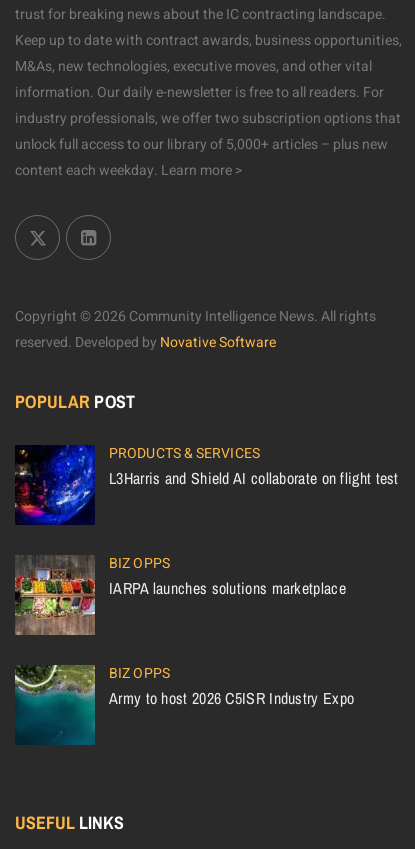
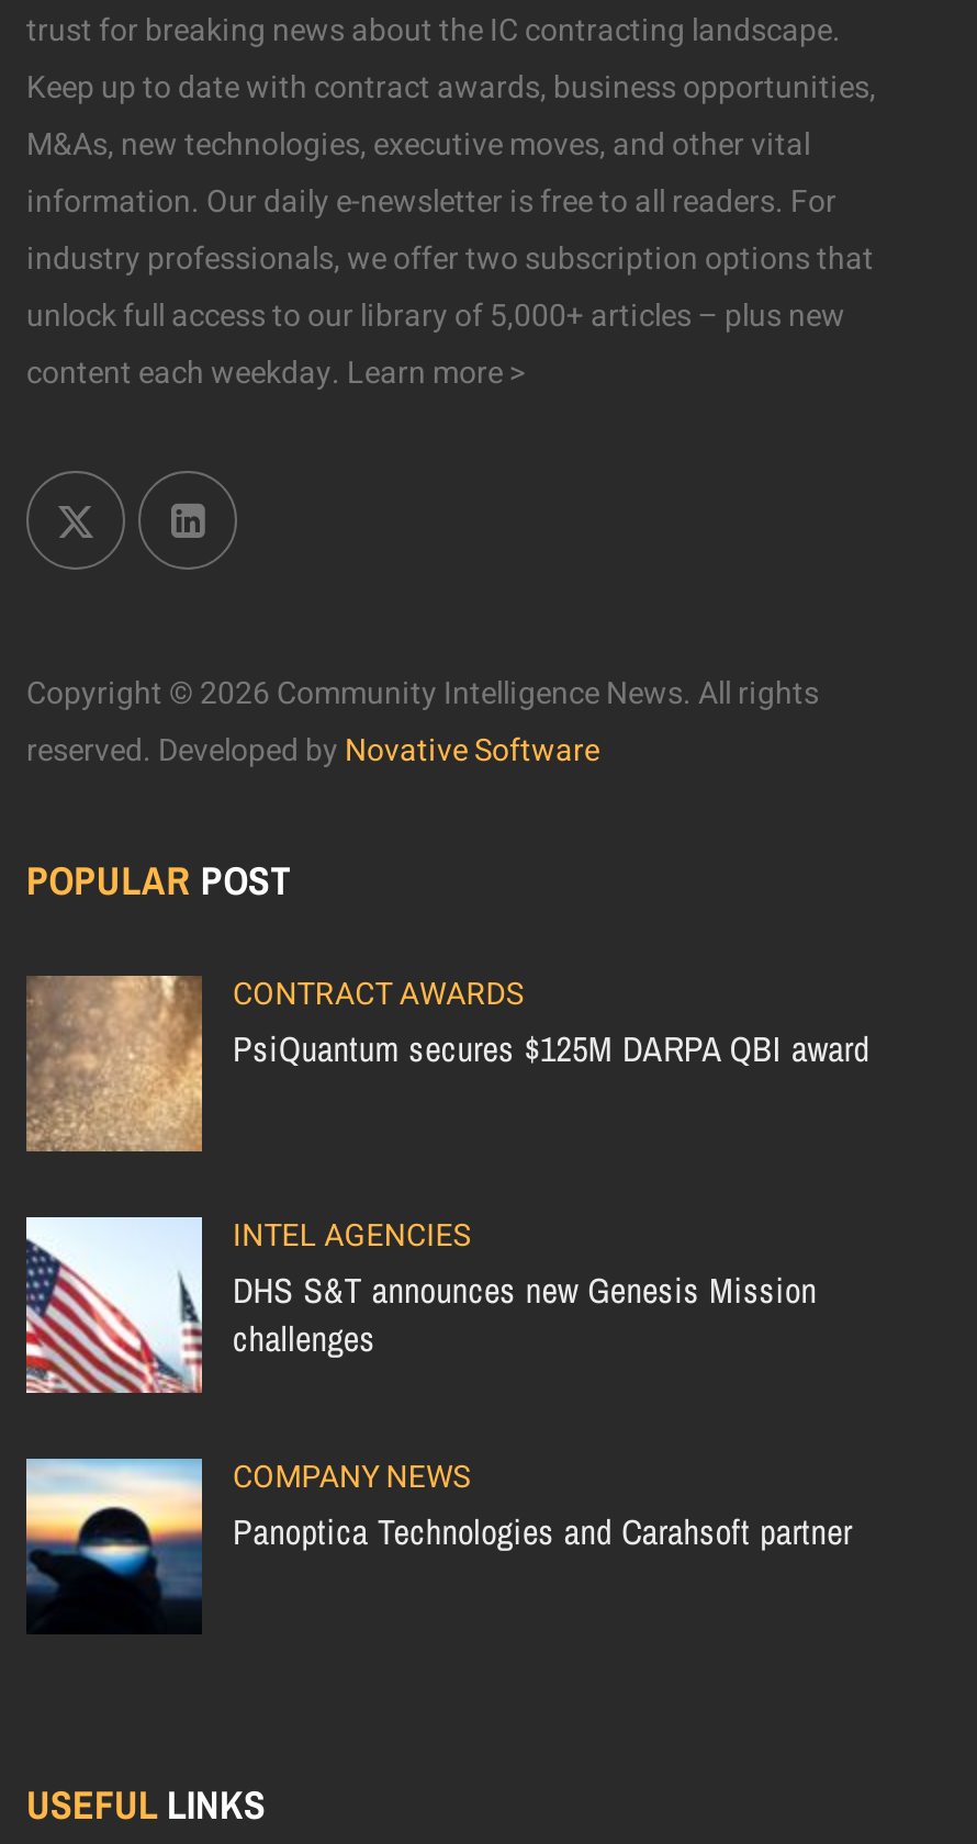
[14,443,399,526] [image] | PRODUCTS & SERVICES | L3Harris and Shield AI collaborate on flight test -> [24,972,869,1155] [image] | CONTRACT AWARDS | PsiQuantum secures $125M DARPA QBI award
[14,553,346,635] [image] | BIZ OPPS | IARPA launches solutions marketplace -> [24,1214,817,1394] [image] | INTEL AGENCIES | DHS S&T announces new Genesis Mission | challenges
[14,663,354,746] [image] | BIZ OPPS | Army to host 2026 C5ISR Industry Expo -> [24,1455,852,1635] [image] | COMPANY NEWS | Panoptica Technologies and Carahsoft partner

